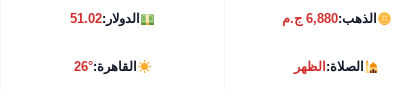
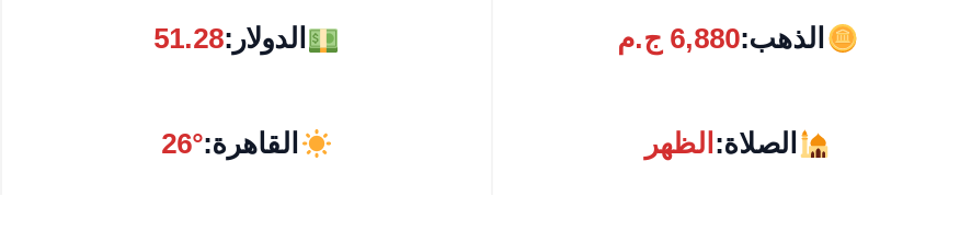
[70,10,140,25] الدولار:51.02 -> [154,21,307,54] الدولار:51.28

